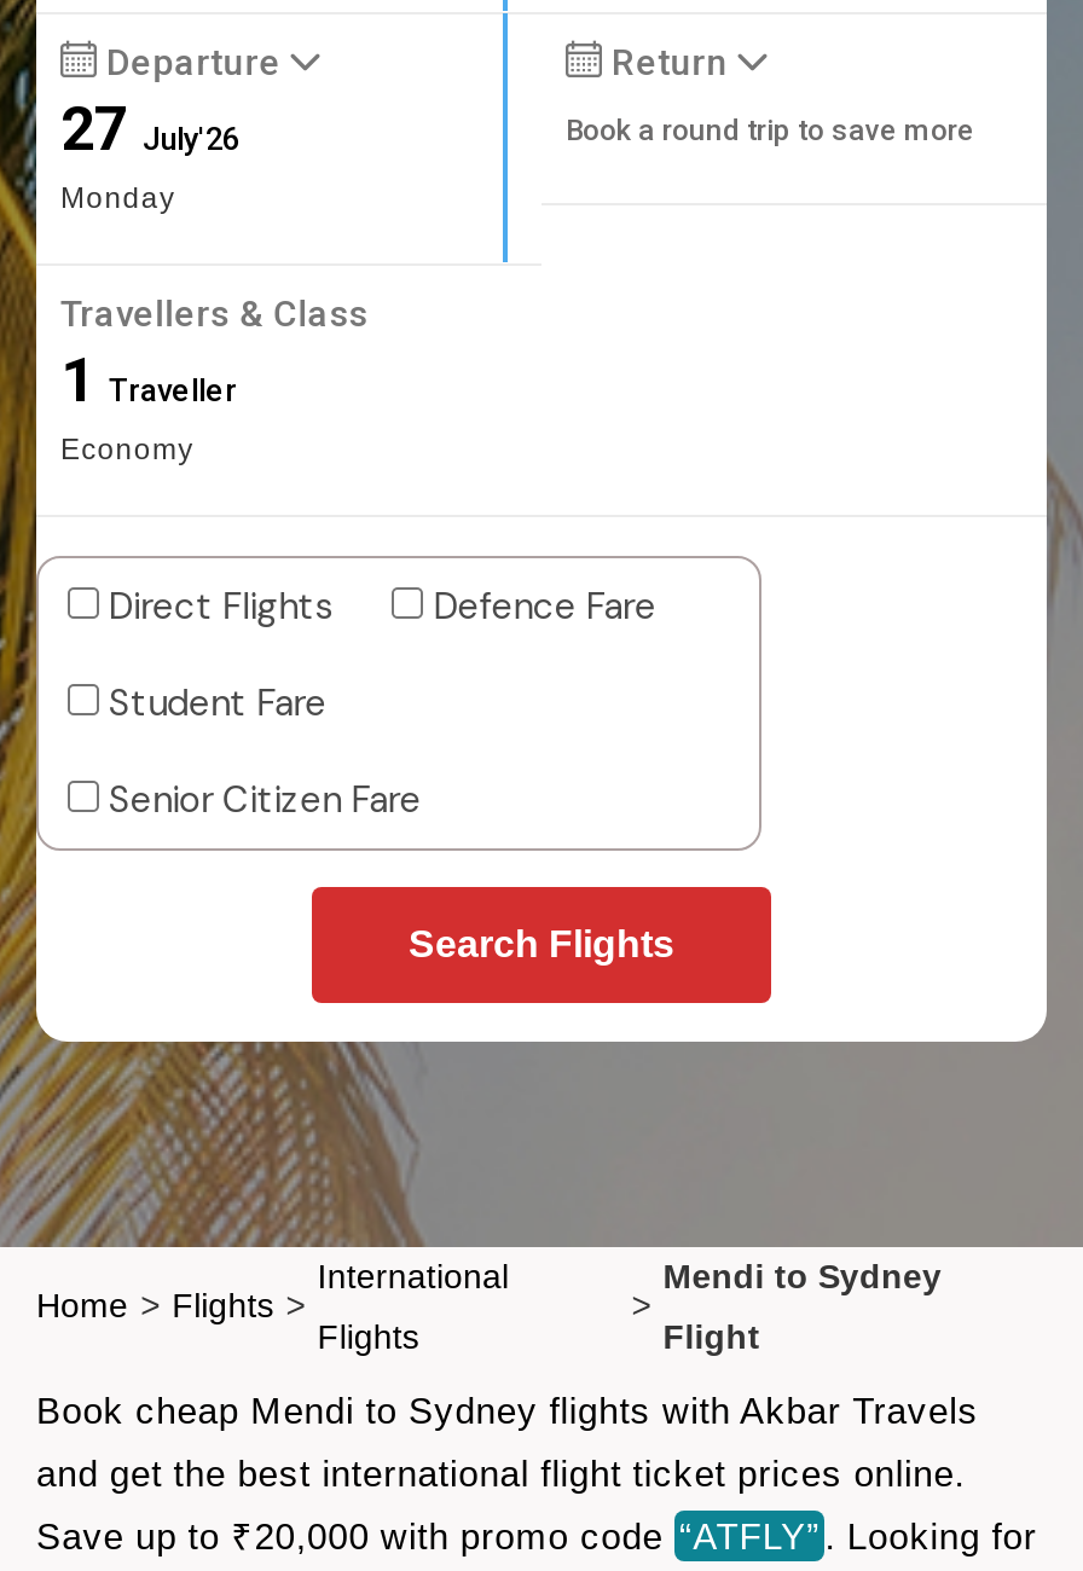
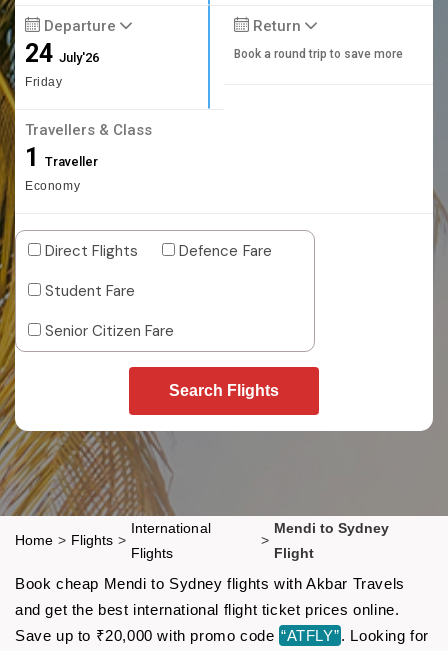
[60,94,239,215] 27 July'26 | Monday -> [25,39,99,89] 24 July'26 | Friday

